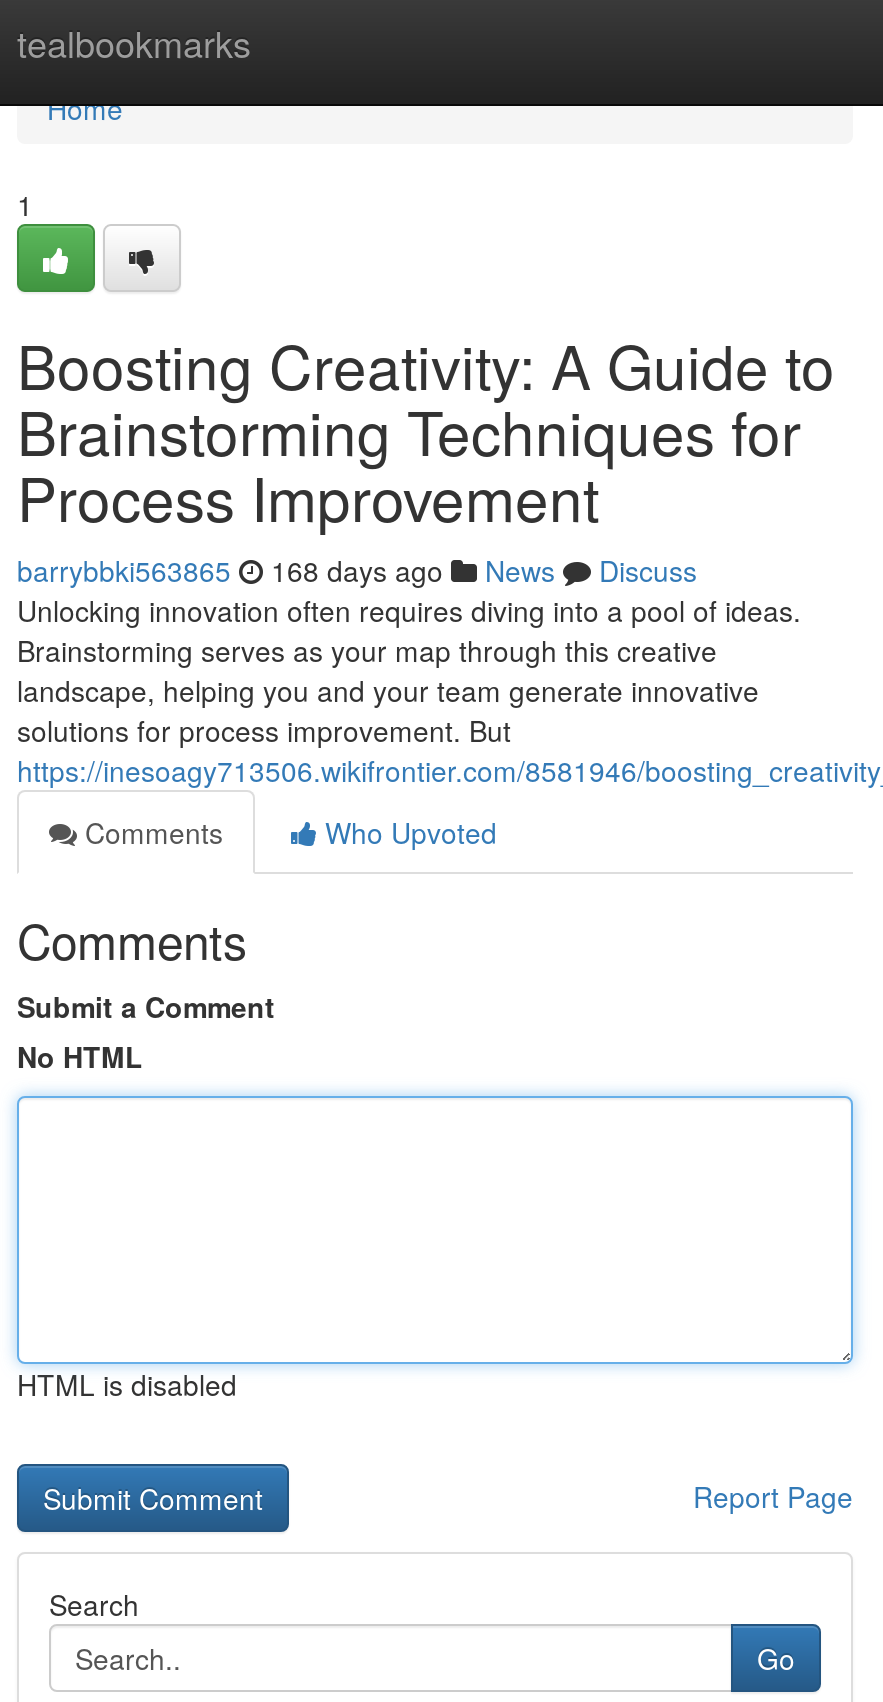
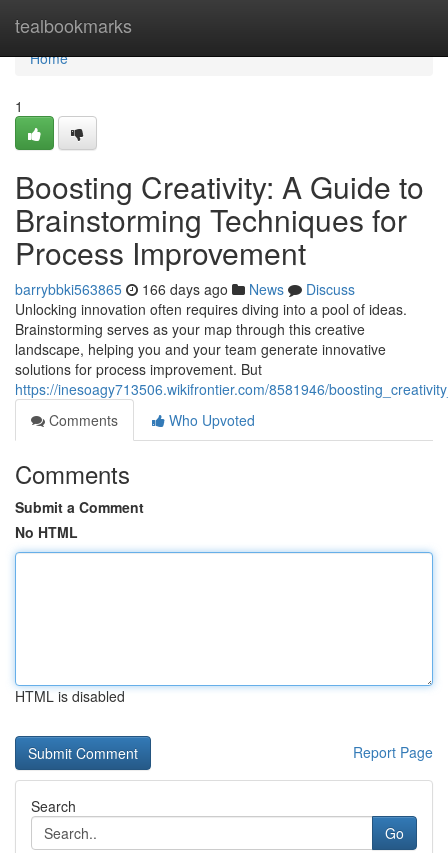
[17,550,697,590] barrybbki563865 168 days ago News Discuss -> [15,279,355,299] barrybbki563865 166 days ago News Discuss

